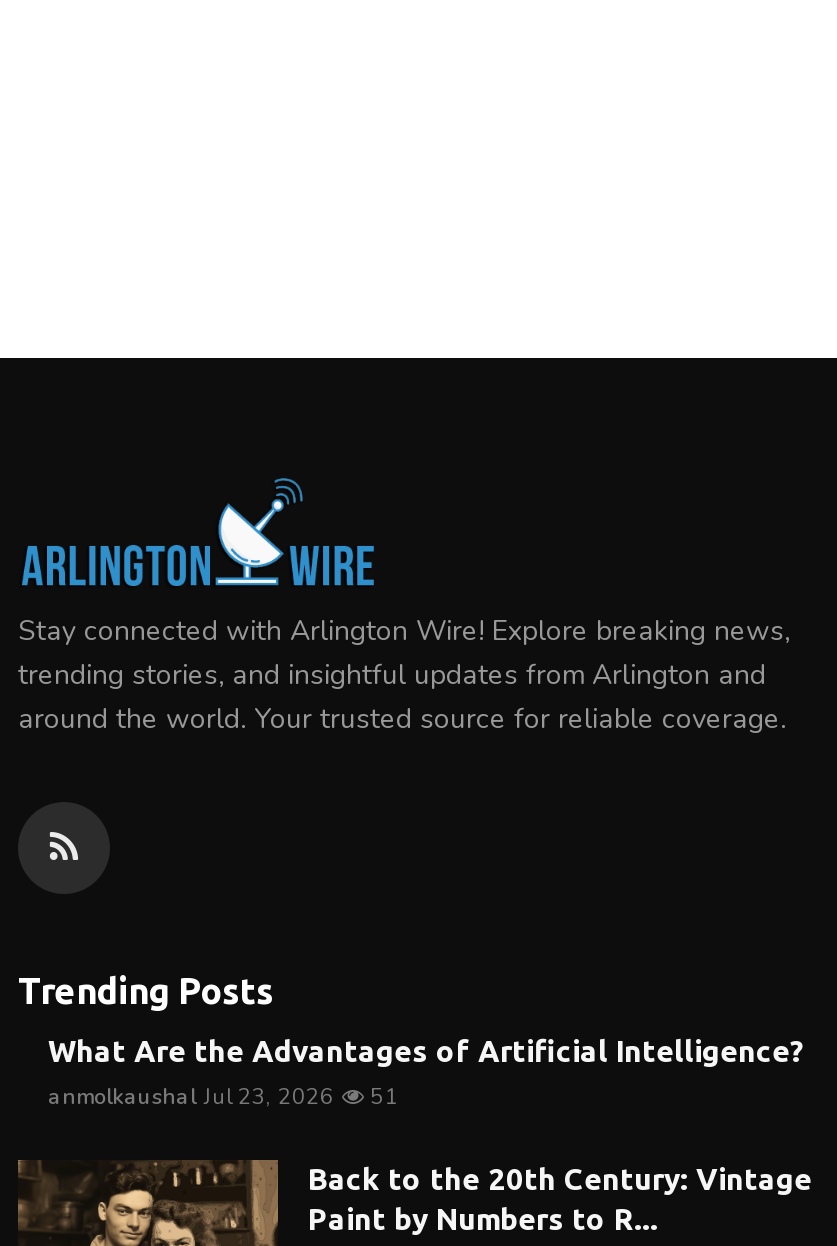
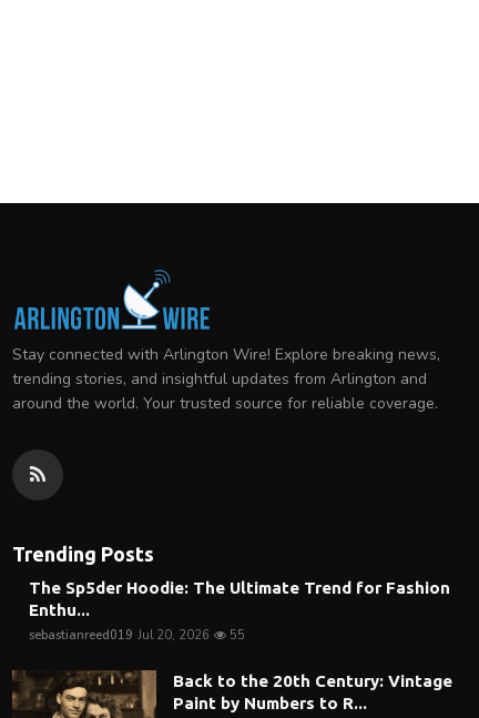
[48,1034,806,1112] What Are the Advantages of Artificial Intelligence? | anmolkaushal Jul 23, 2026 | 51 -> [29,578,450,644] The Sp5der Hoodie: The Ultimate Trend for Fashion | Enthu... | sebastianreed019 Jul 20, 2026 | 55

